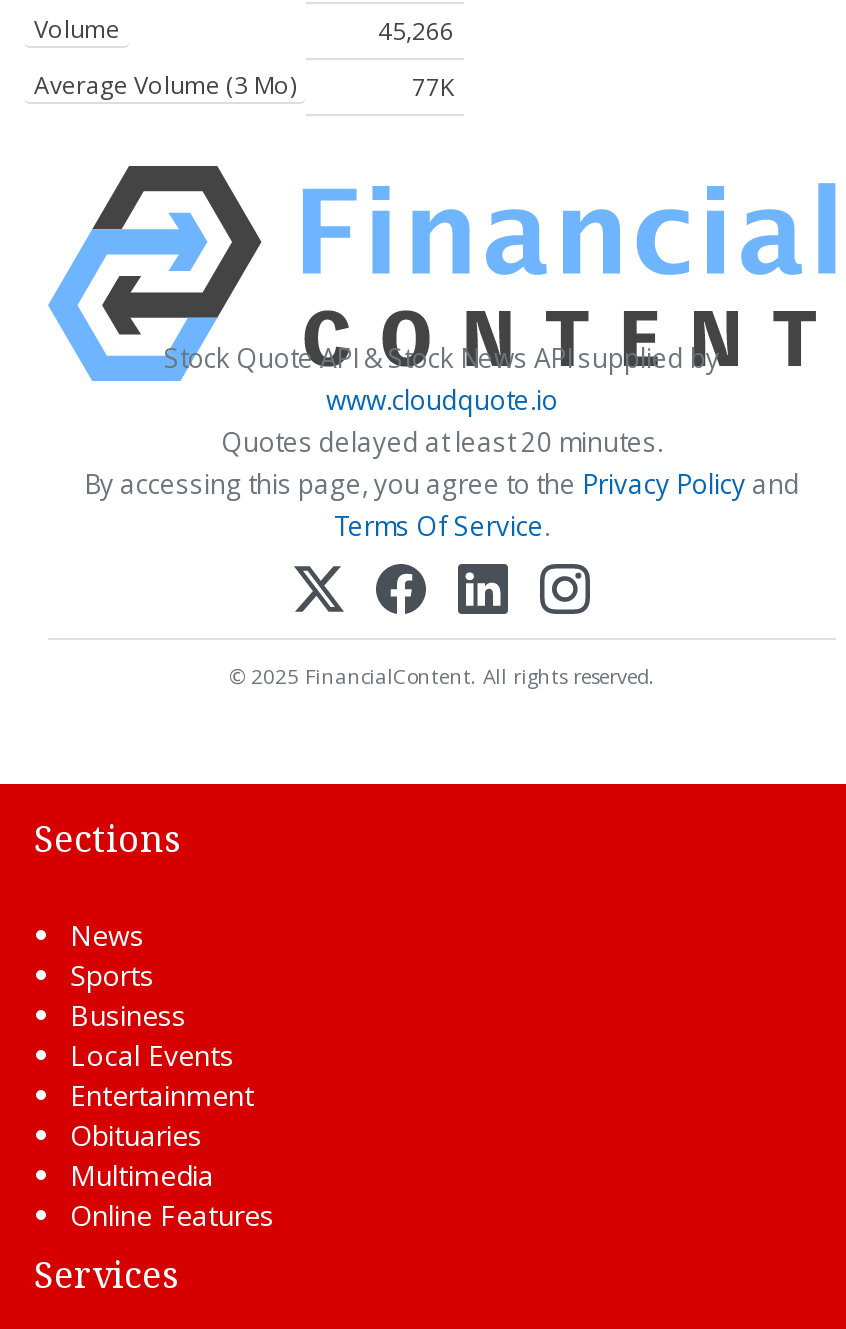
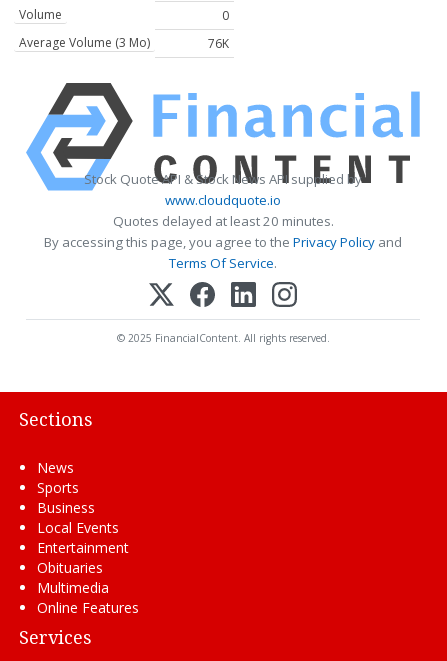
[378,15,454,49] 45,266 -> [222,7,229,24] 0
[412,71,454,105] 77K -> [208,35,229,52] 76K

